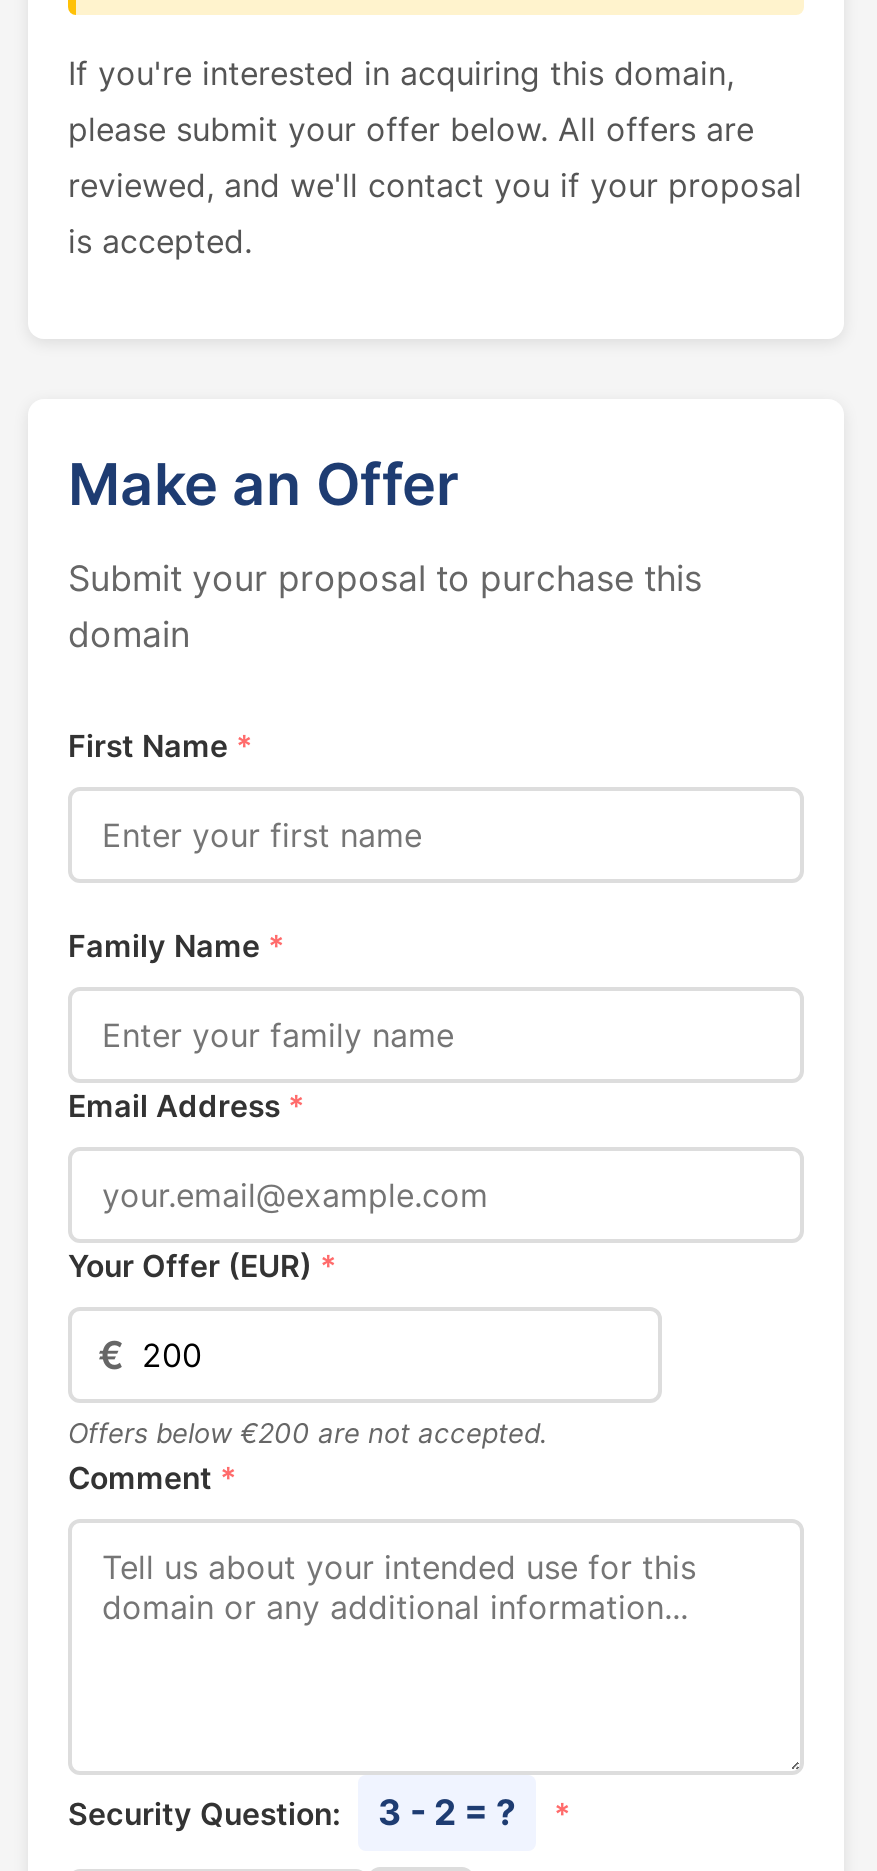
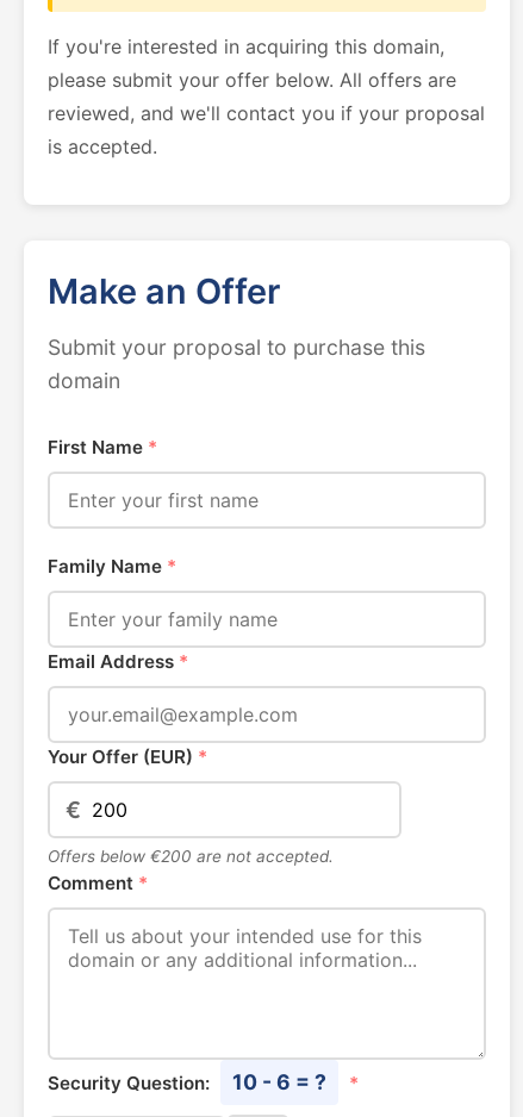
[378,1791,516,1833] 3 - 2 = ? -> [232,1069,326,1094] 10 - 6 = ?

